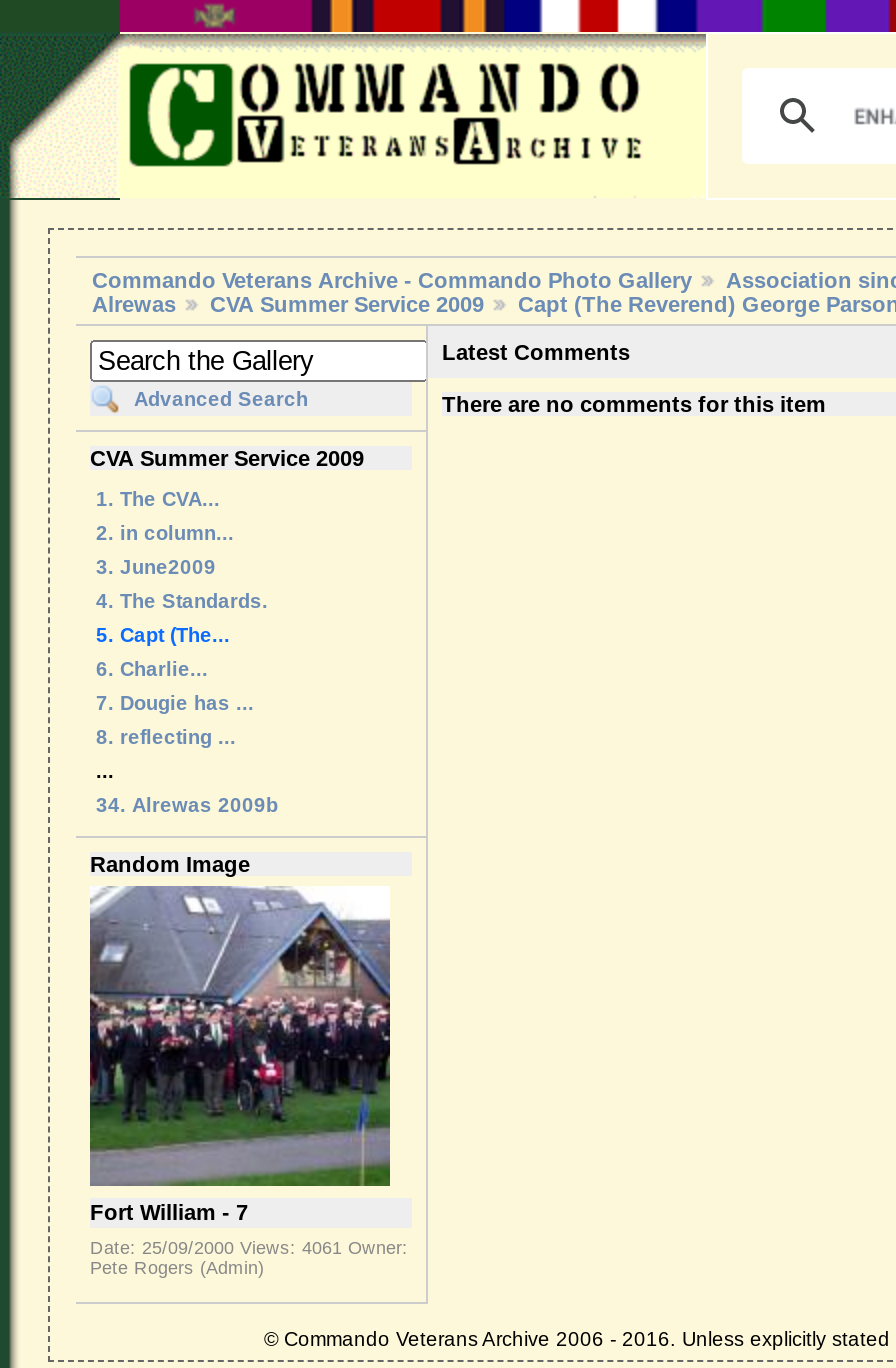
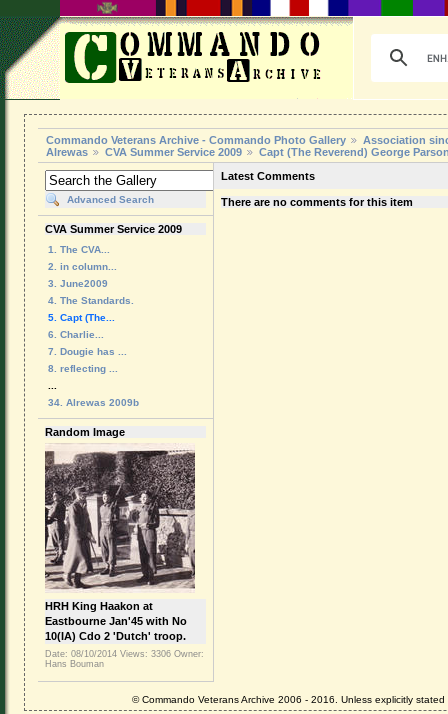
[90,886,390,1223] [image] | Fort William - 7 -> [44,450,196,642] [image] | HRH King Haakon at | Eastbourne Jan'45 with No | 10(IA) Cdo 2 'Dutch' troop.
[90,1238,408,1278] Date: 25/09/2000 Views: 4061 Owner: | Pete Rogers (Admin) -> [45,649,204,669] Date: 08/10/2014 Views: 3306 Owner: | Hans Bouman

